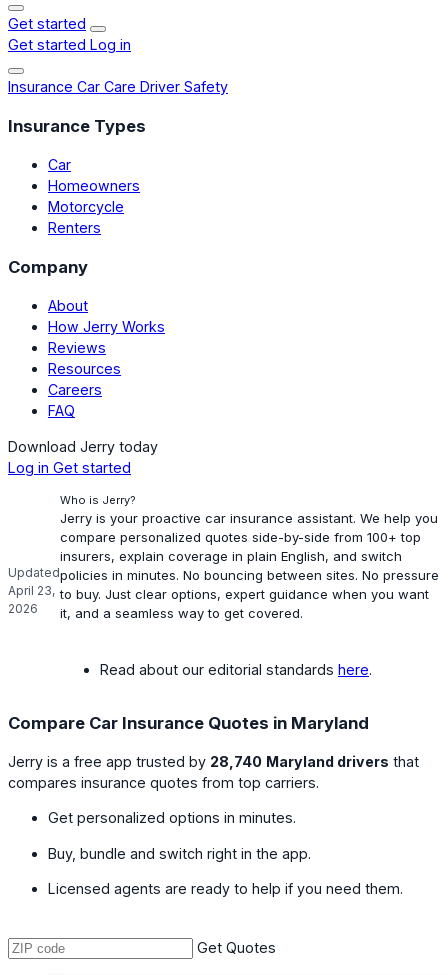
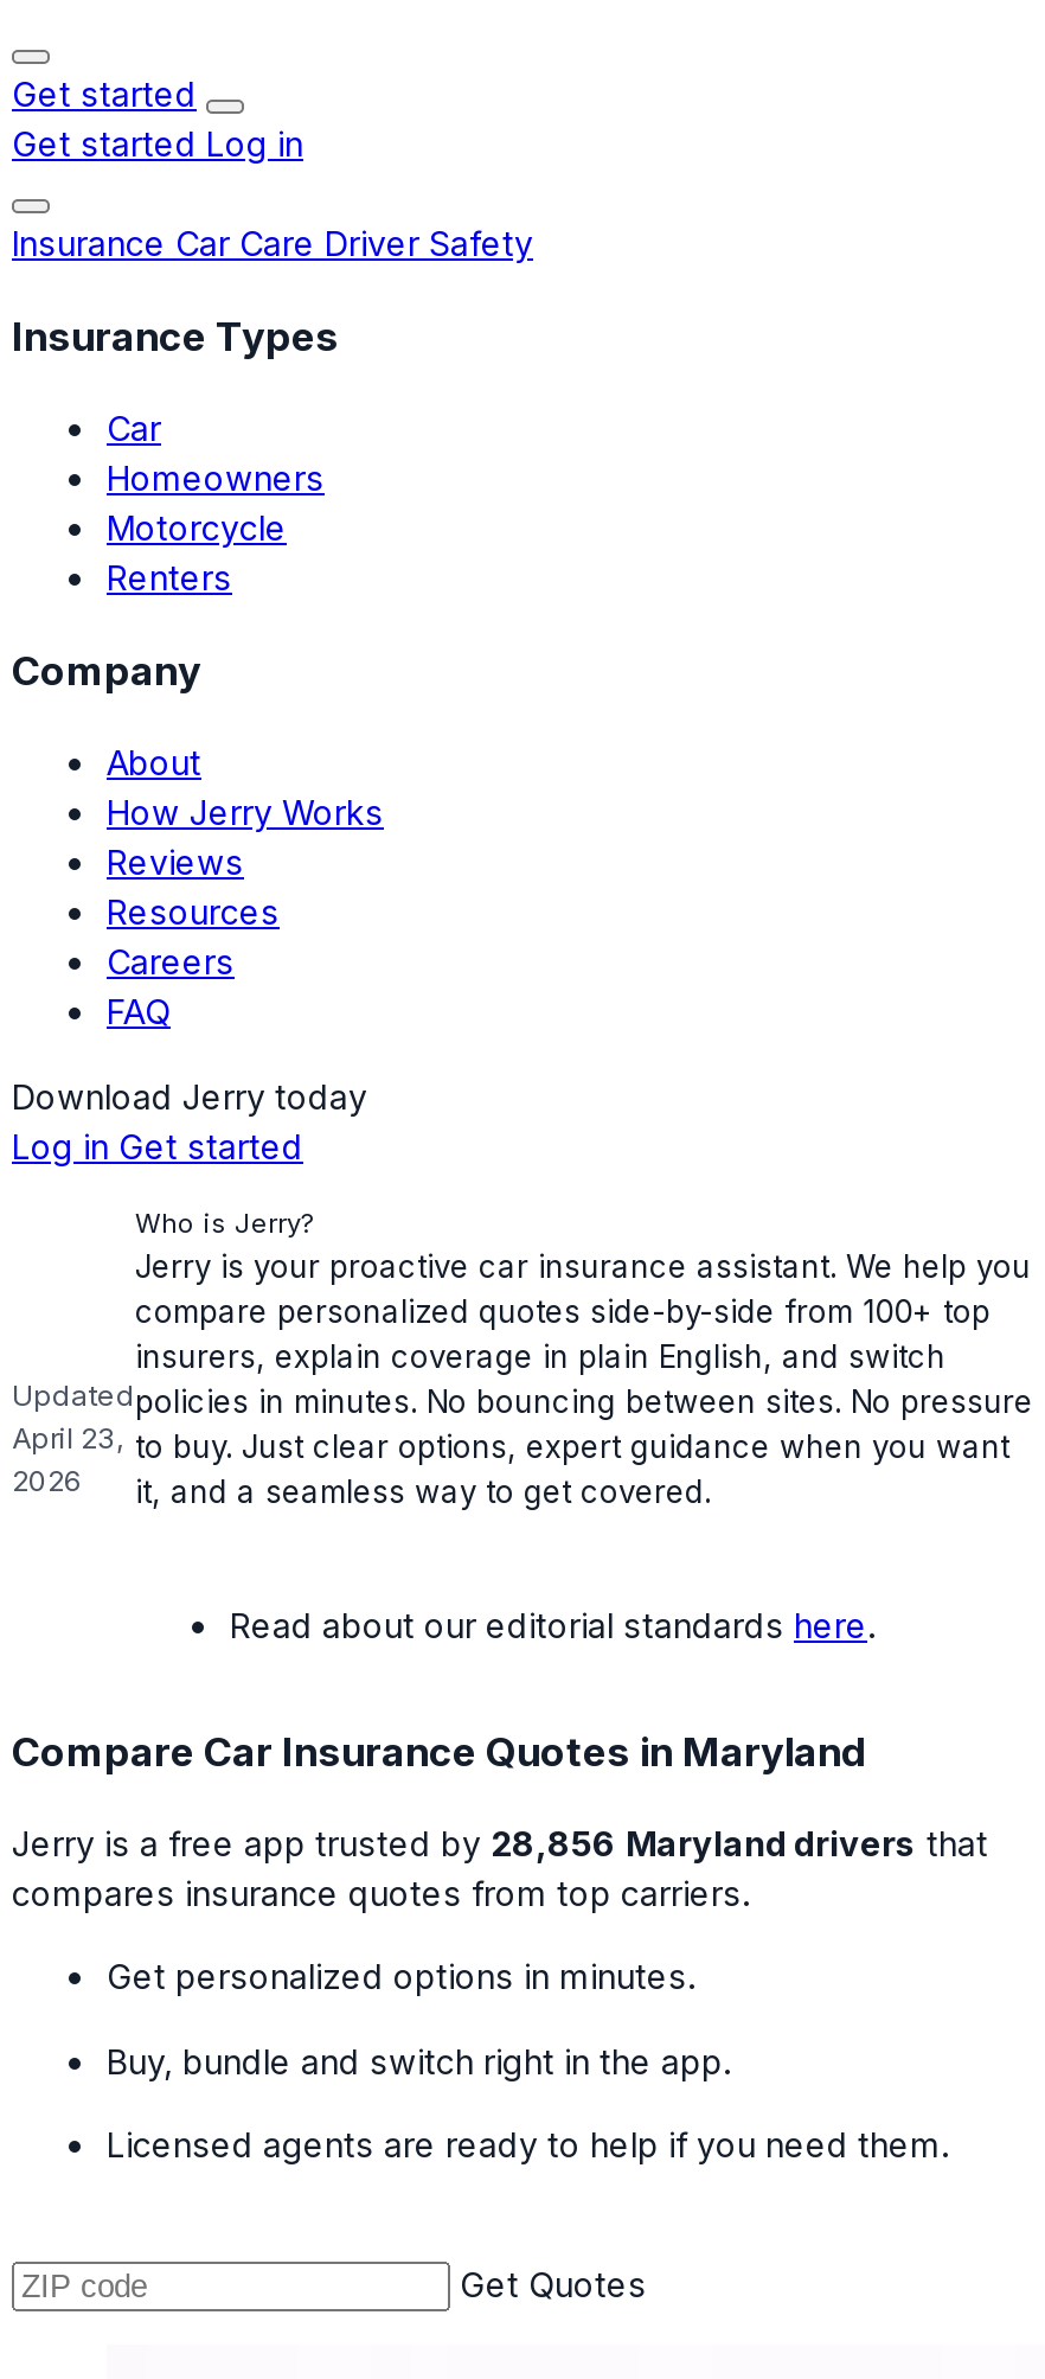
[8,753,419,770] Jerry is a free app trusted by 28,740 Maryland drivers that -> [12,1824,988,1864] Jerry is a free app trusted by 28,856 Maryland drivers that

